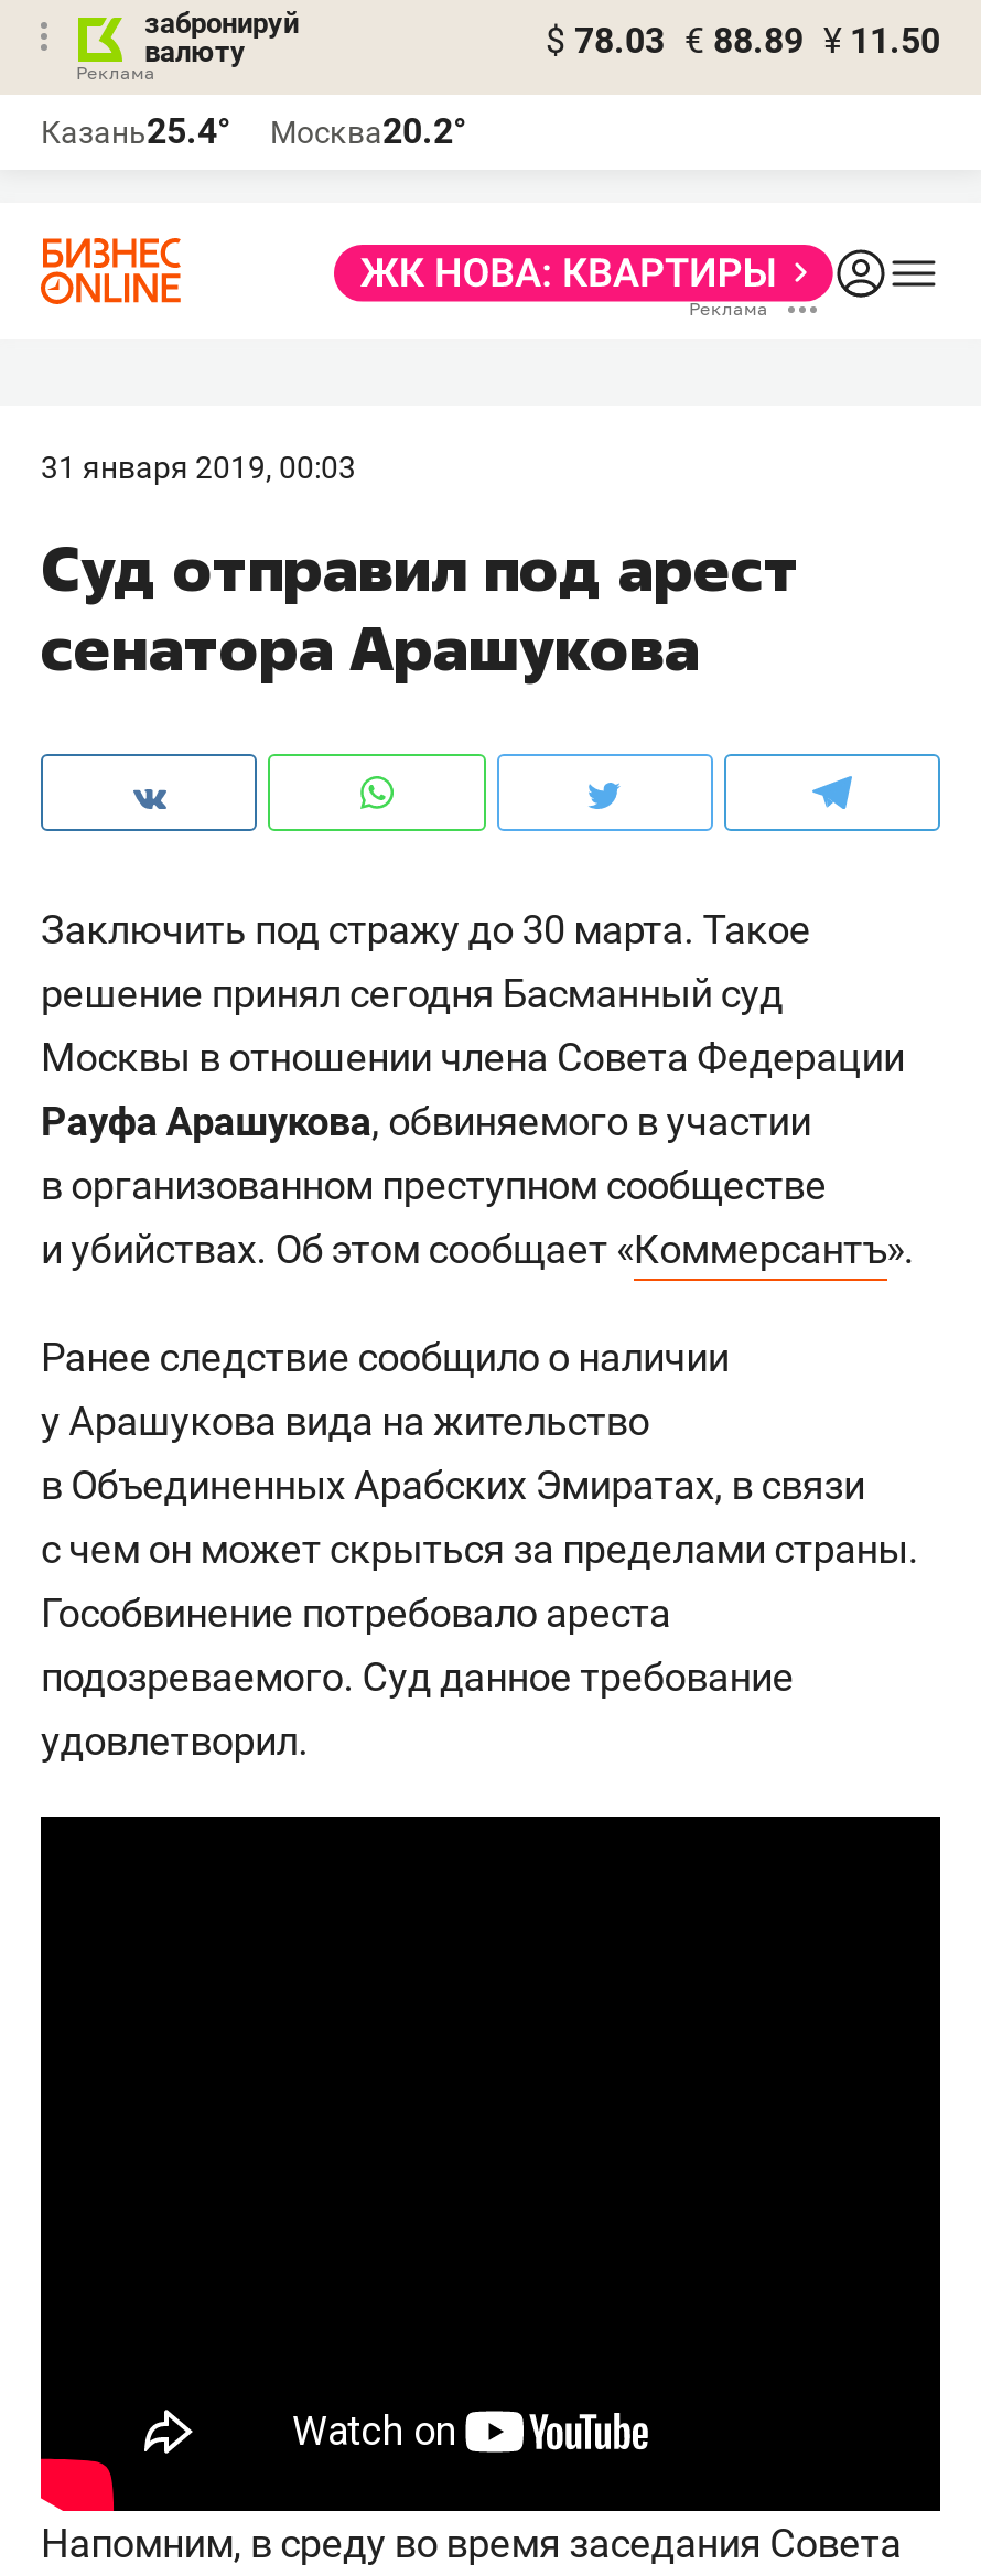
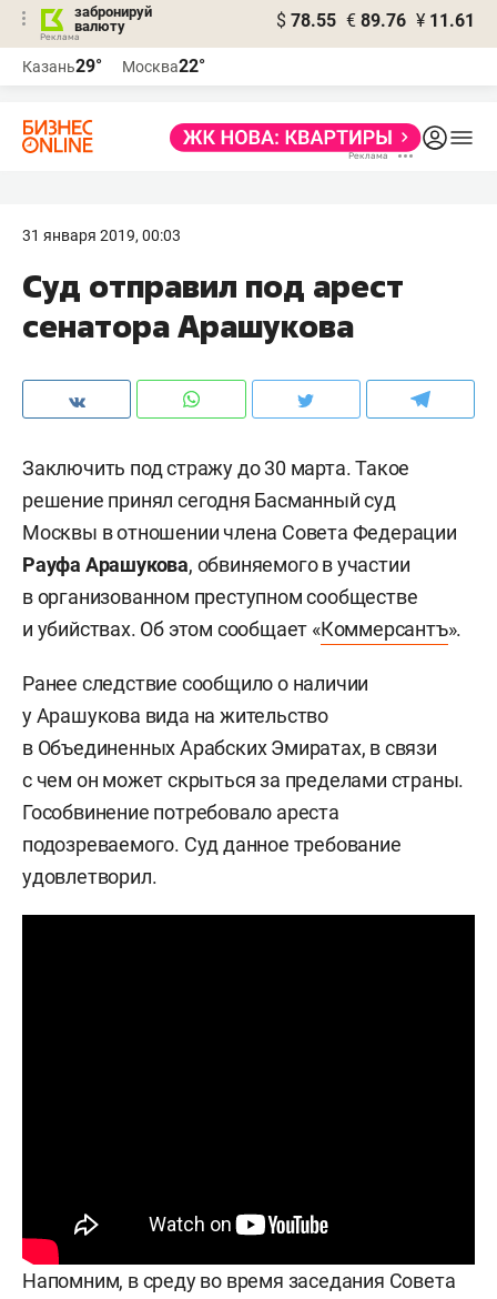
[546,20,940,62] $ 78.03 € 88.89 ¥ 11.50 -> [276,10,475,31] $ 78.55 € 89.76 ¥ 11.61
[41,110,230,152] Казань25.4° -> [22,56,102,77] Казань29°
[270,110,466,152] Москва20.2° -> [122,56,205,77] Москва22°

